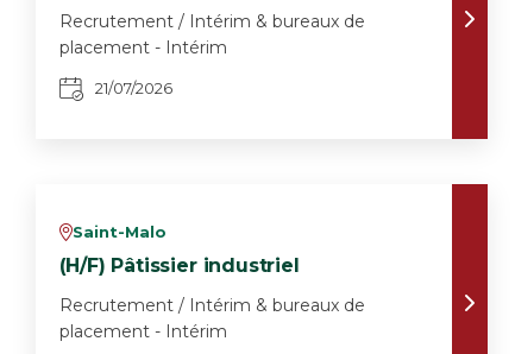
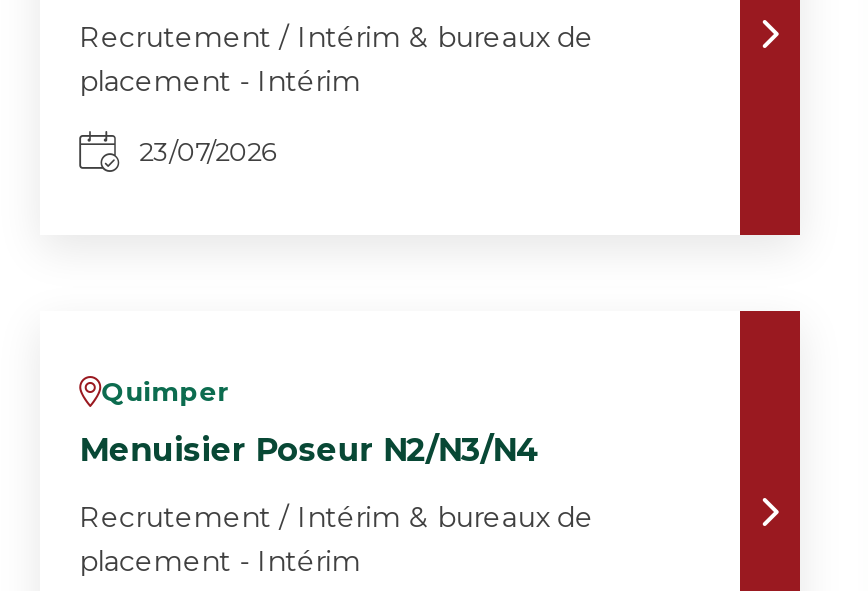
[95,79,172,98] 21/07/2026 -> [139,134,277,166] 23/07/2026
[59,222,166,241] vSaint-Malo -> [79,376,229,408] vQuimper
[59,254,299,277] (H/F) Pâtissier industriel -> [79,430,540,468] Menuisier Poseur N2/N3/N4

